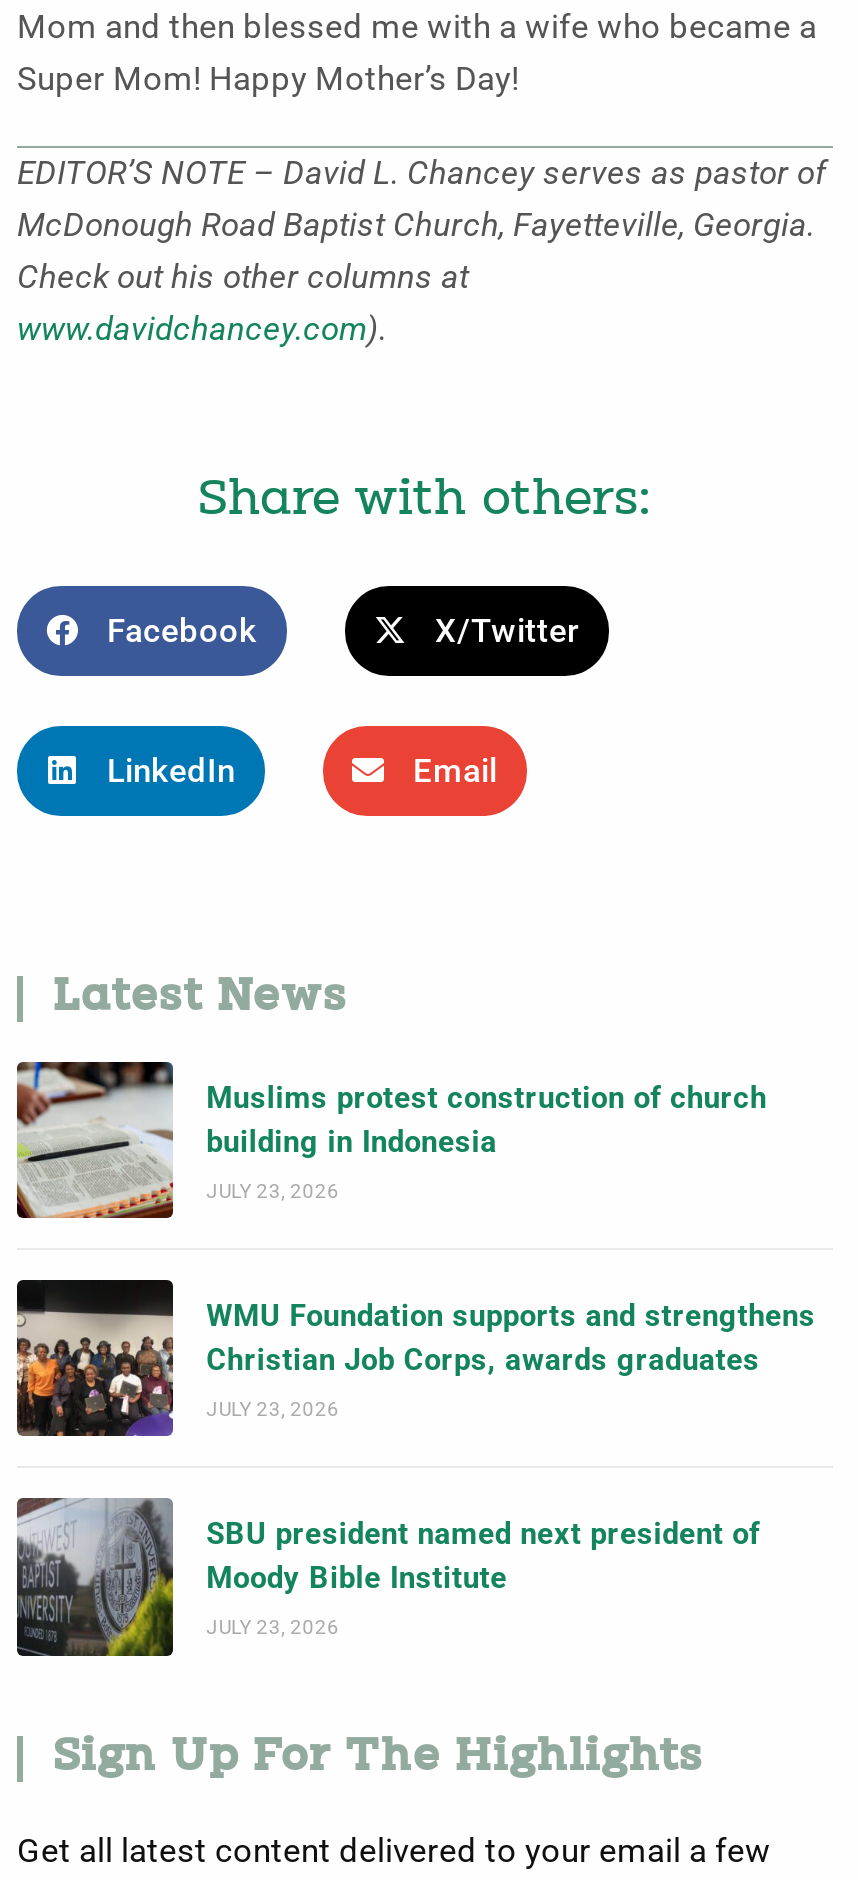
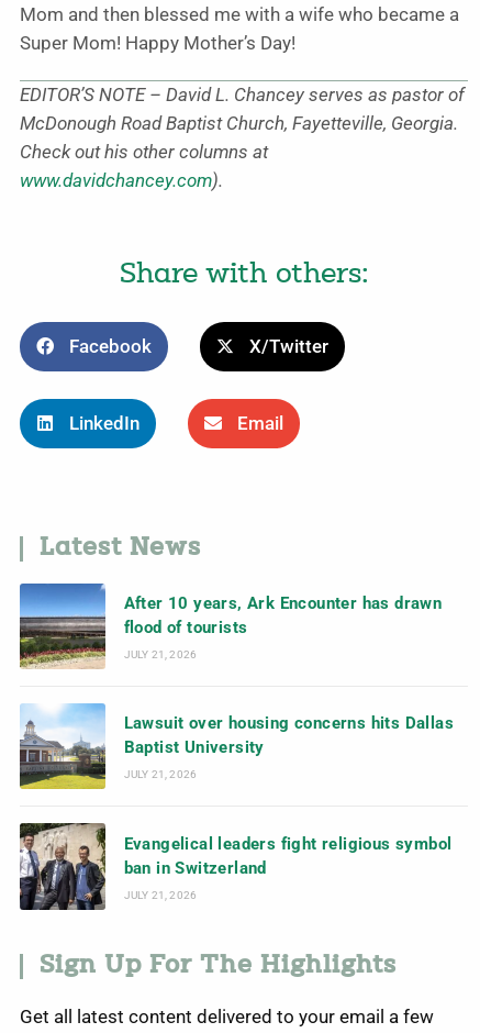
[15,1060,767,1220] [image] | Muslims protest construction of church | building in Indonesia -> [19,582,442,669] [image] | After 10 years, Ark Encounter has drawn | flood of tourists
[206,1180,340,1202] JULY 23, 2026 -> [124,648,197,660] JULY 21, 2026
[15,1278,816,1438] [image] | WMU Foundation supports and strengthens | Christian Job Corps, awards graduates -> [20,703,454,790] [image] | Lawsuit over housing concerns hits Dallas | Baptist University
[206,1398,340,1420] JULY 23, 2026 -> [124,768,197,780] JULY 21, 2026
[15,1498,760,1658] [image] | SBU president named next president of | Moody Bible Institute -> [19,822,452,910] [image] | Evangelical leaders fight religious symbol | ban in Switzerland
[206,1617,340,1639] JULY 23, 2026 -> [124,888,197,901] JULY 21, 2026

